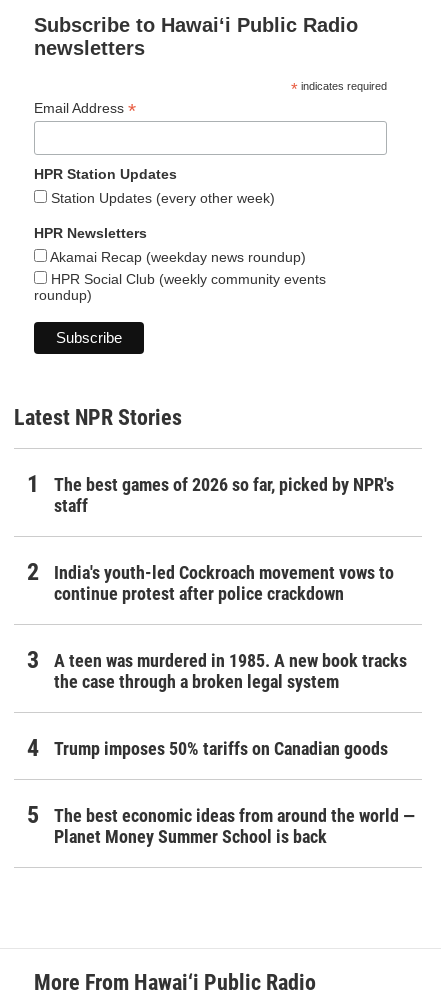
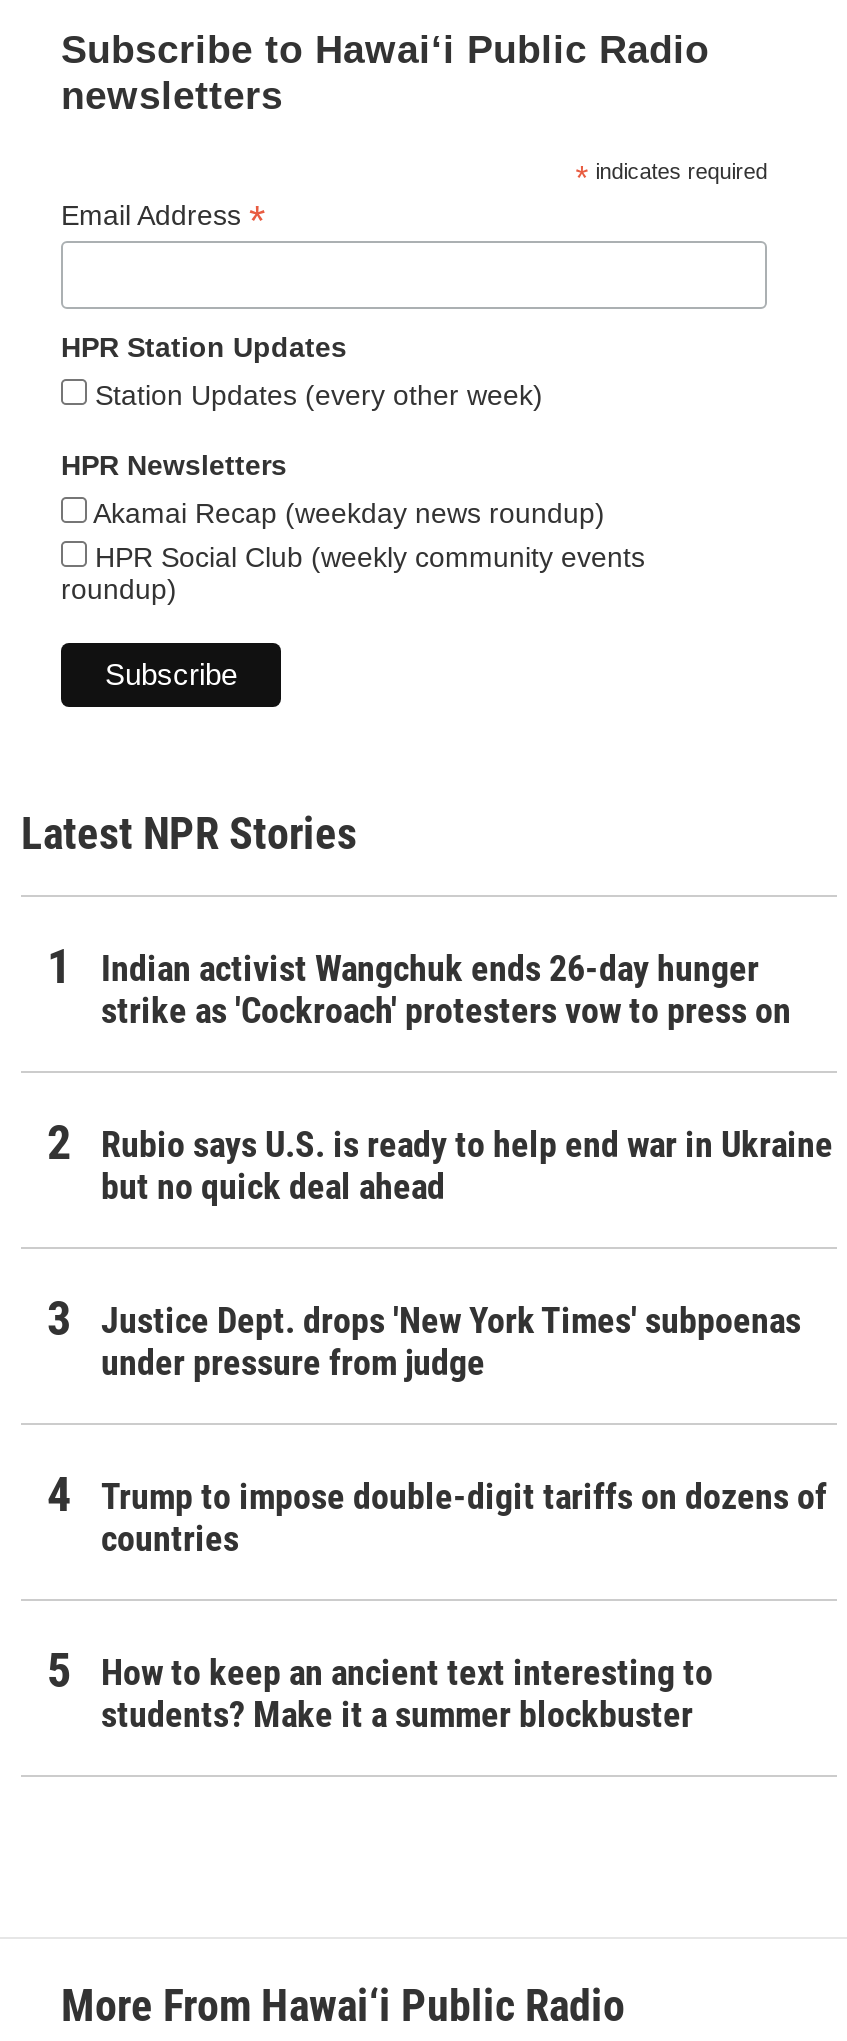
[54,474,394,516] The best games of 2026 so far, picked by NPR's | staff -> [101,948,791,1032] Indian activist Wangchuk ends 26-day hunger | strike as 'Cockroach' protesters vow to press on
[54,562,394,604] India's youth-led Cockroach movement vows to | continue protest after police crackdown -> [101,1124,833,1208] Rubio says U.S. is ready to help end war in Ukraine | but no quick deal ahead
[54,650,407,692] A teen was murdered in 1985. A new book tracks | the case through a broken legal system -> [101,1300,801,1384] Justice Dept. drops 'New York Times' subpoenas | under pressure from judge
[54,738,388,759] Trump imposes 50% tariffs on Canadian goods -> [101,1476,827,1560] Trump to impose double-digit tariffs on dozens of | countries
[54,805,415,847] The best economic ideas from around the world — | Planet Money Summer School is back -> [101,1652,713,1736] How to keep an ancient text interesting to | students? Make it a summer blockbuster

